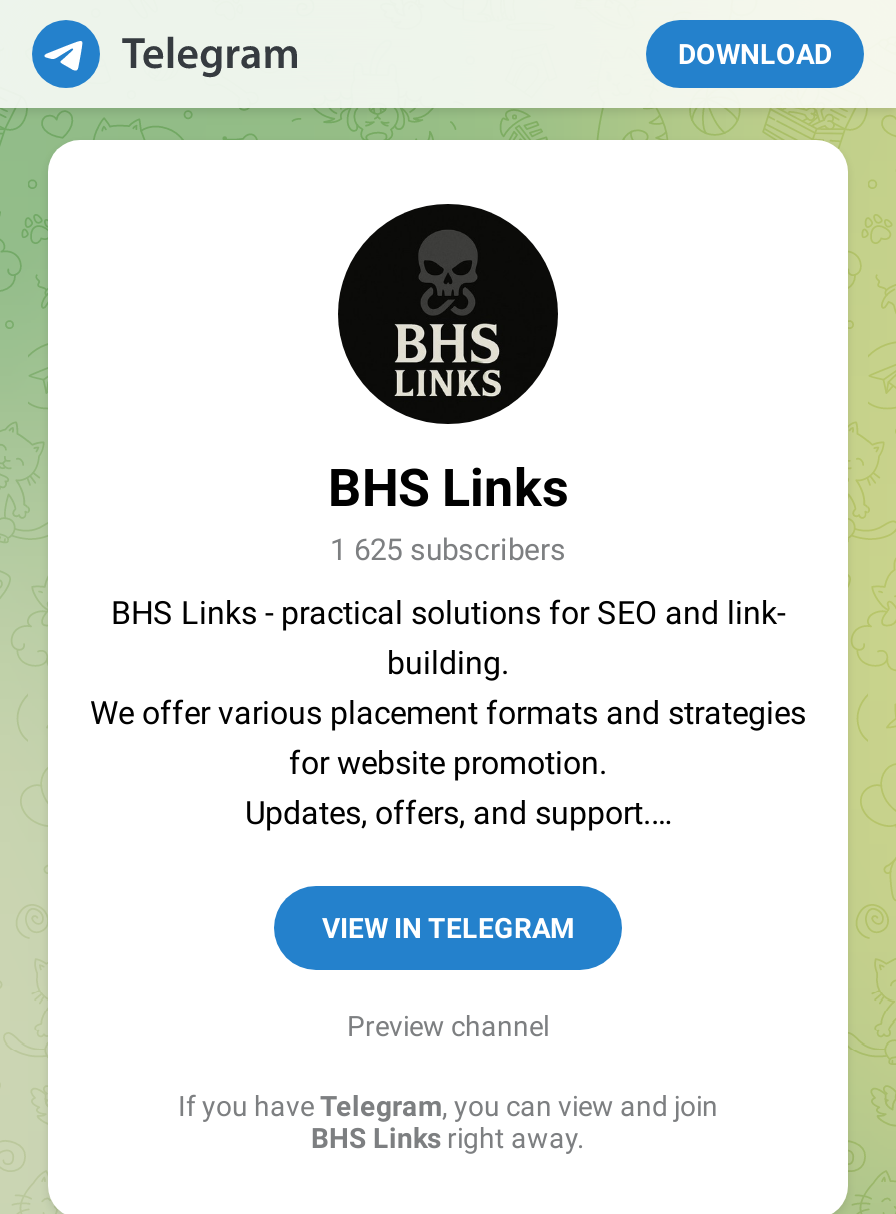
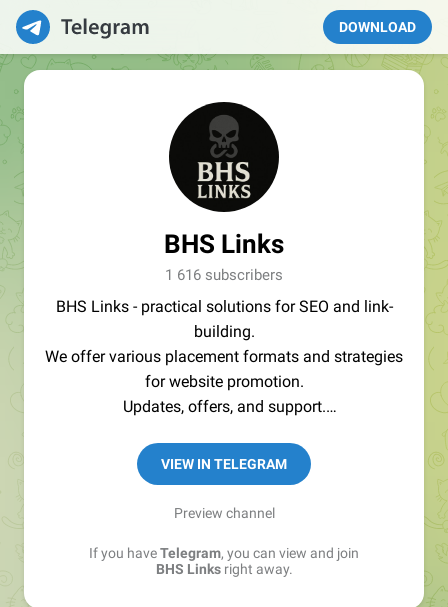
[330,532,566,568] 1 625 subscribers -> [165,266,283,284] 1 616 subscribers

